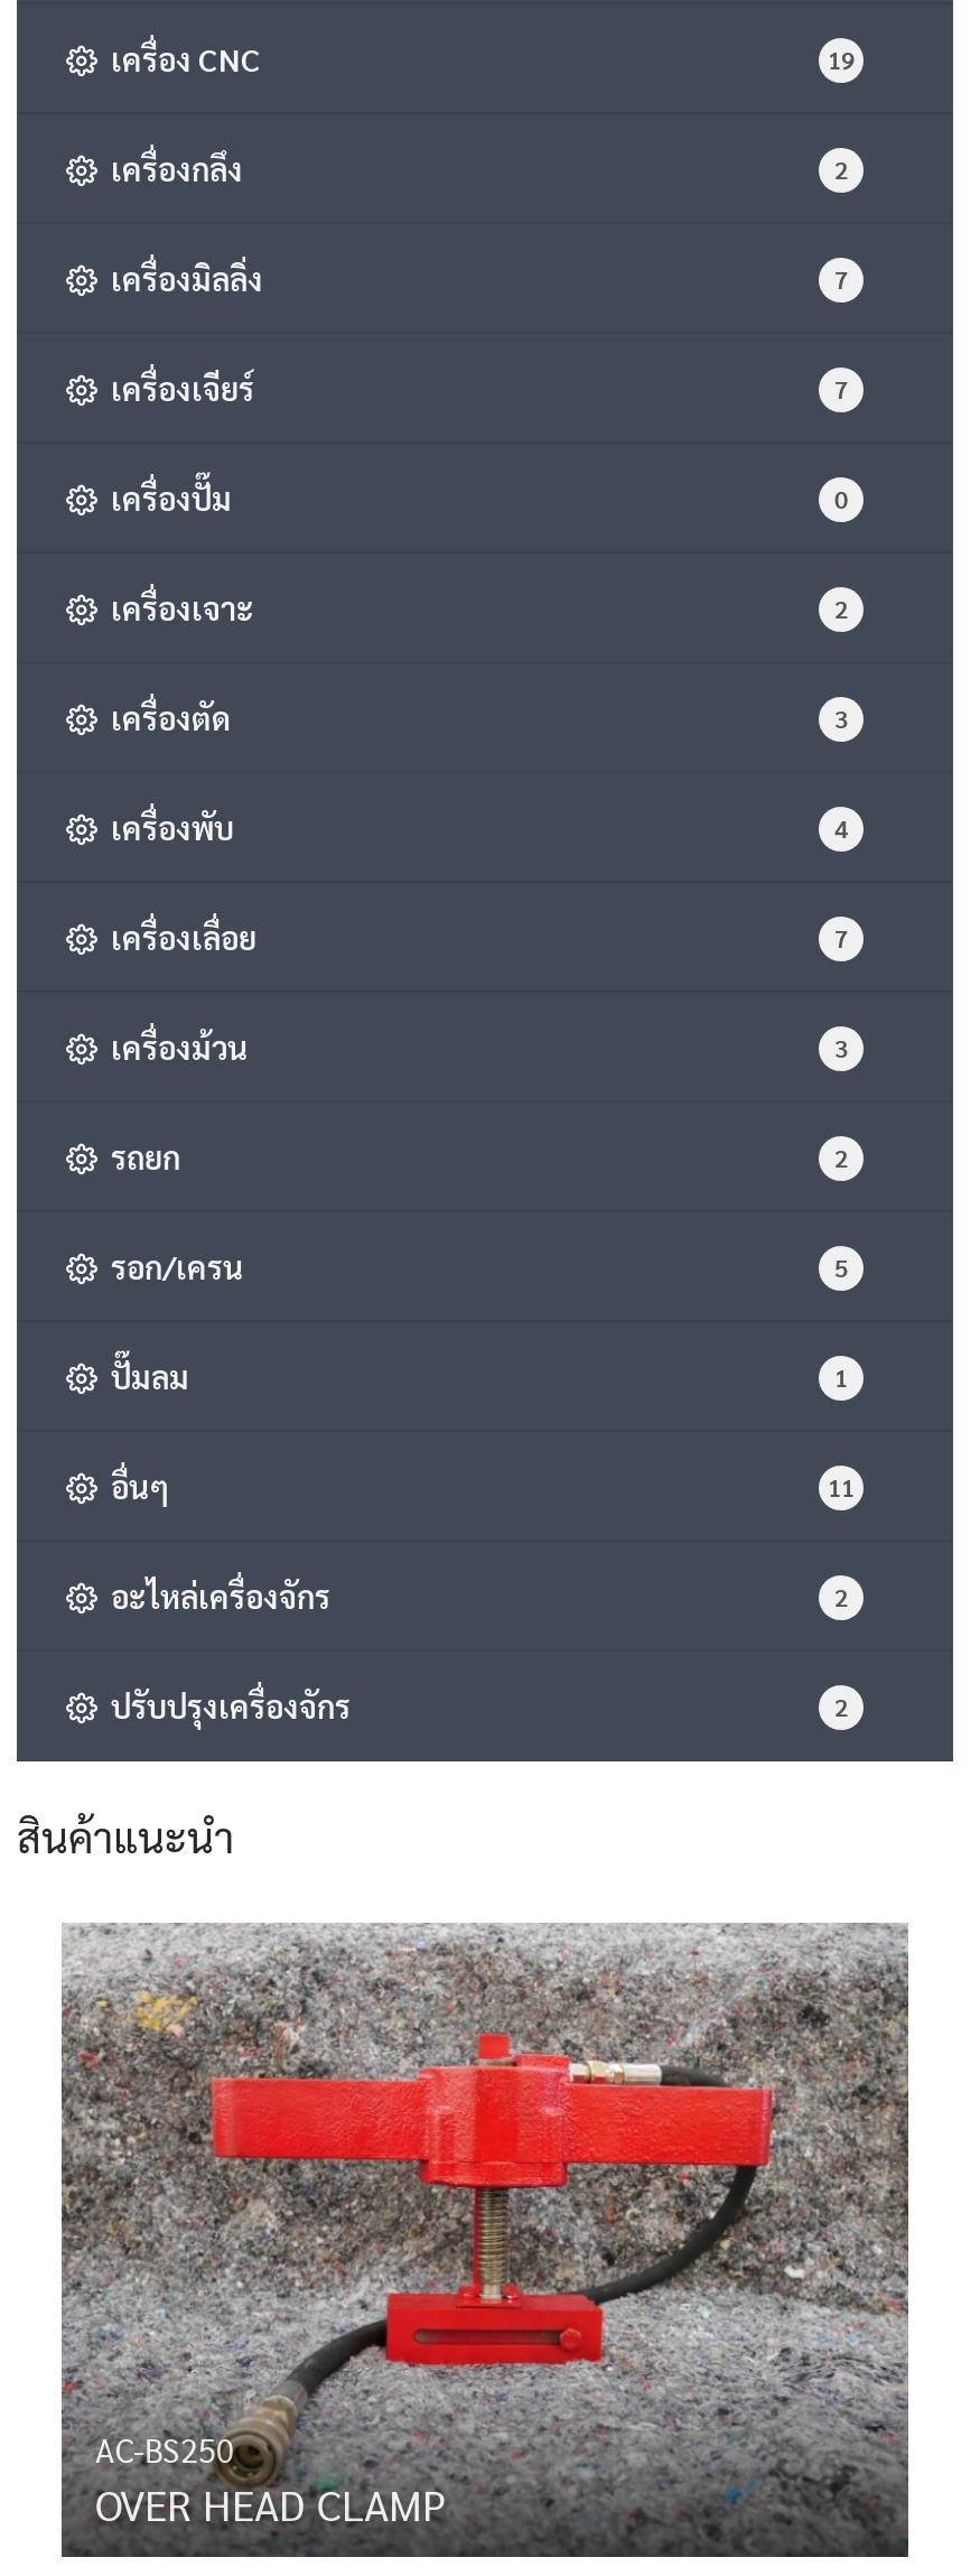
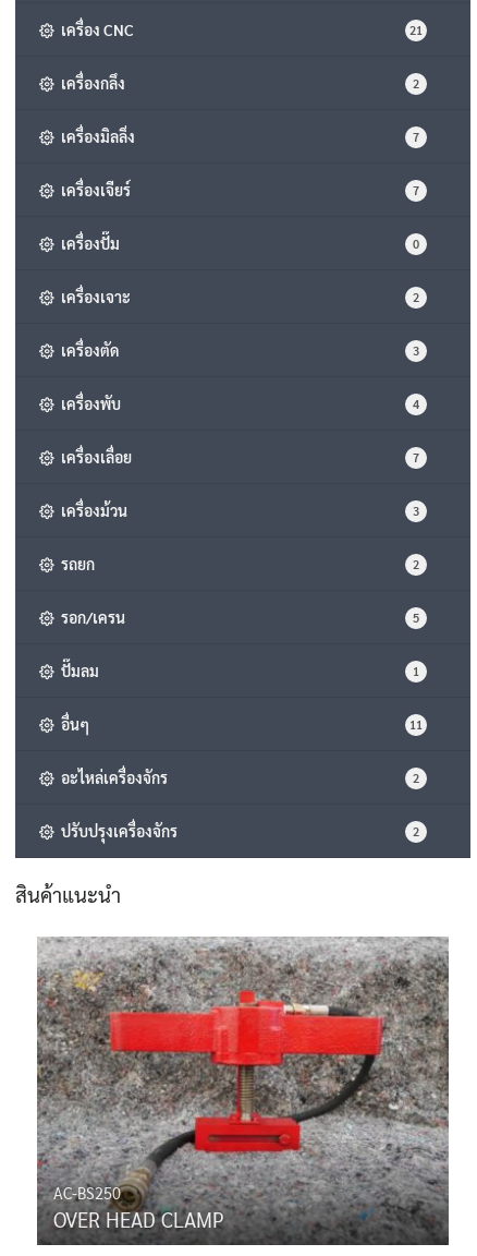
[828,41,855,75] 19 -> [409,21,423,38] 21

